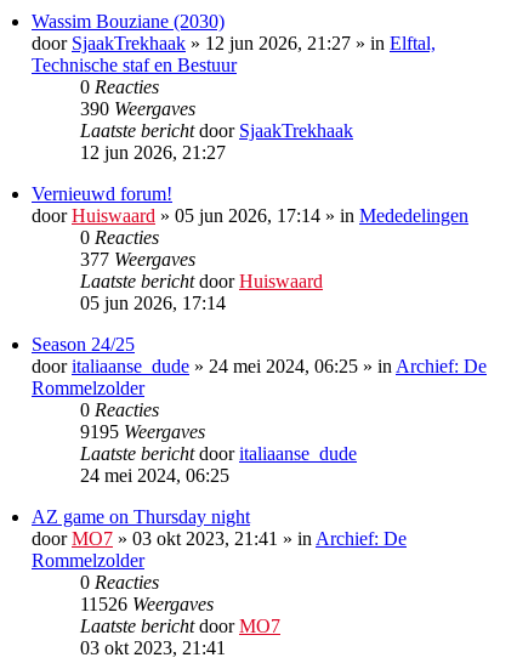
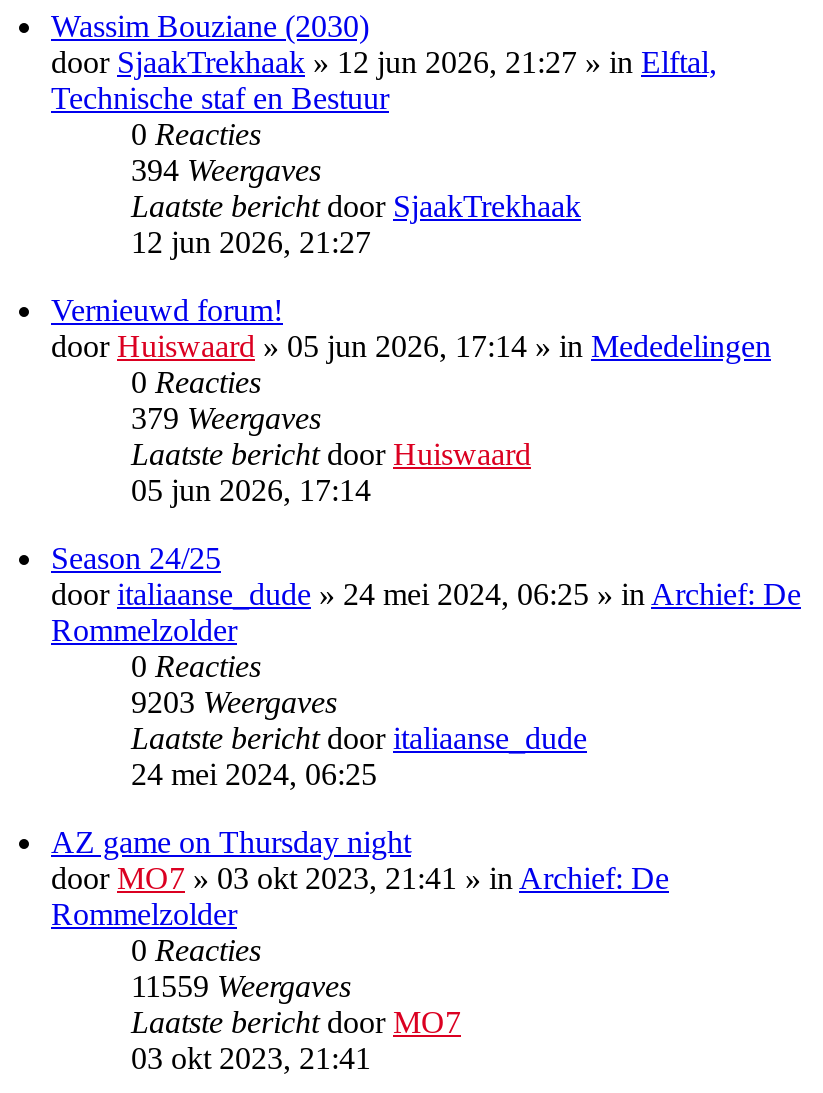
[80,98,195,119] 390 Weergaves -> [131,153,321,187] 394 Weergaves
[80,249,195,269] 377 Weergaves -> [131,401,321,435] 379 Weergaves
[80,421,205,442] 9195 Weergaves -> [131,685,337,719] 9203 Weergaves
[80,594,214,614] 11526 Weergaves -> [131,969,351,1003] 11559 Weergaves

